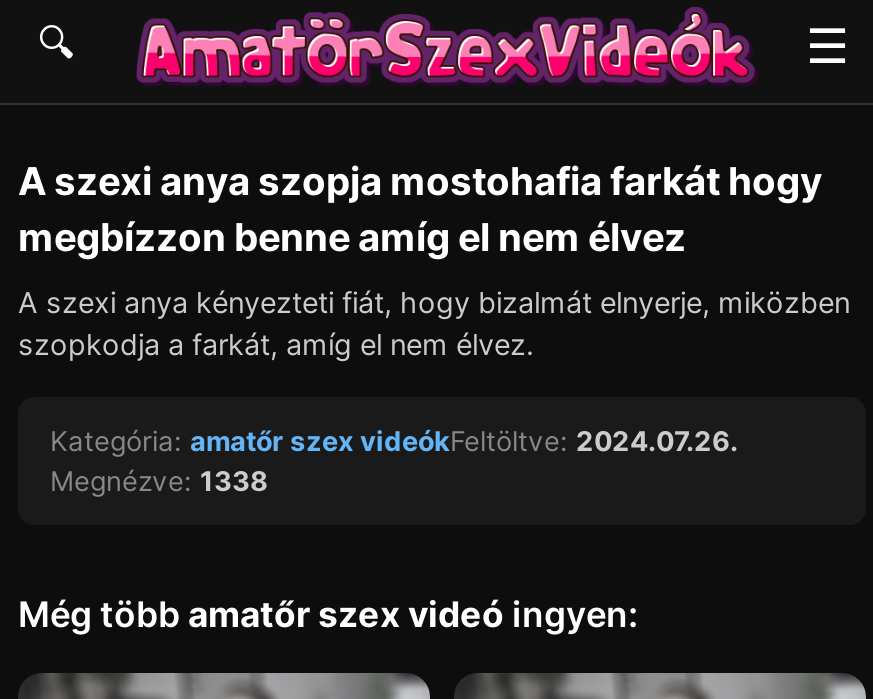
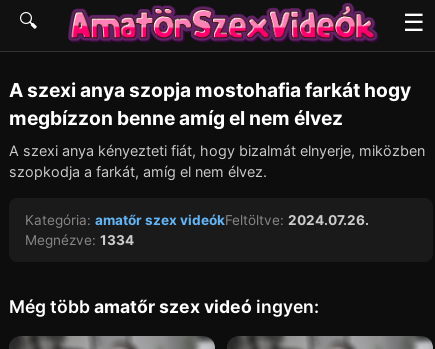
[50,465,268,497] Megnézve: 1338 -> [25,232,134,248] Megnézve: 1334

